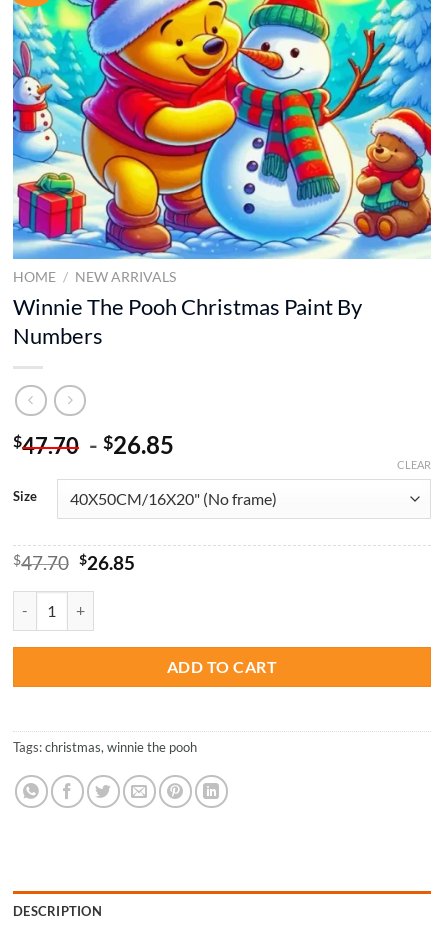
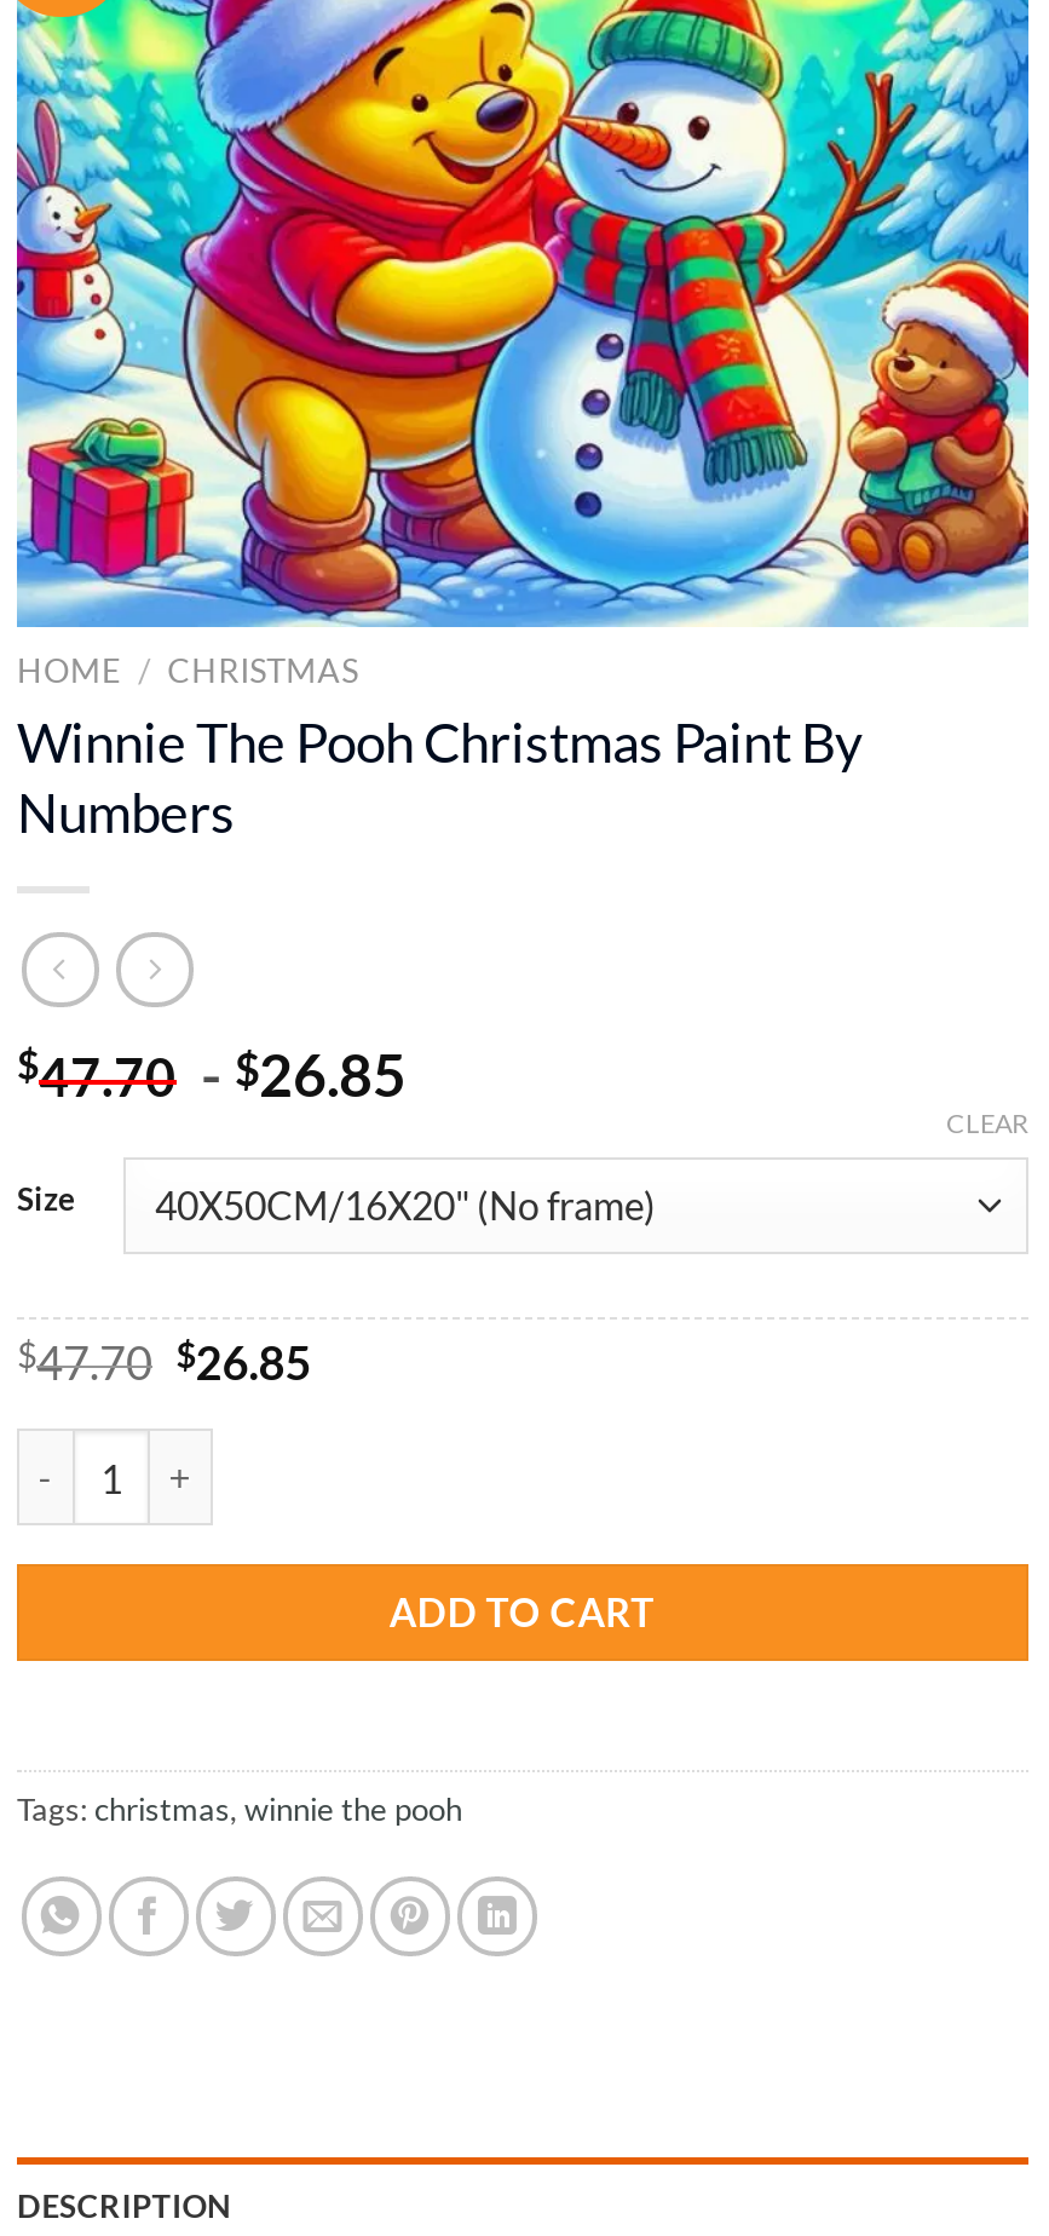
[13,269,176,285] HOME / NEW ARRIVALS -> [17,651,359,690] HOME / CHRISTMAS

